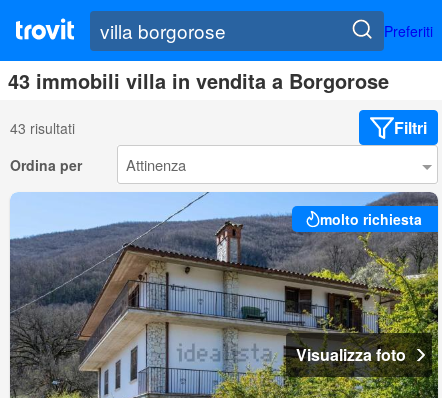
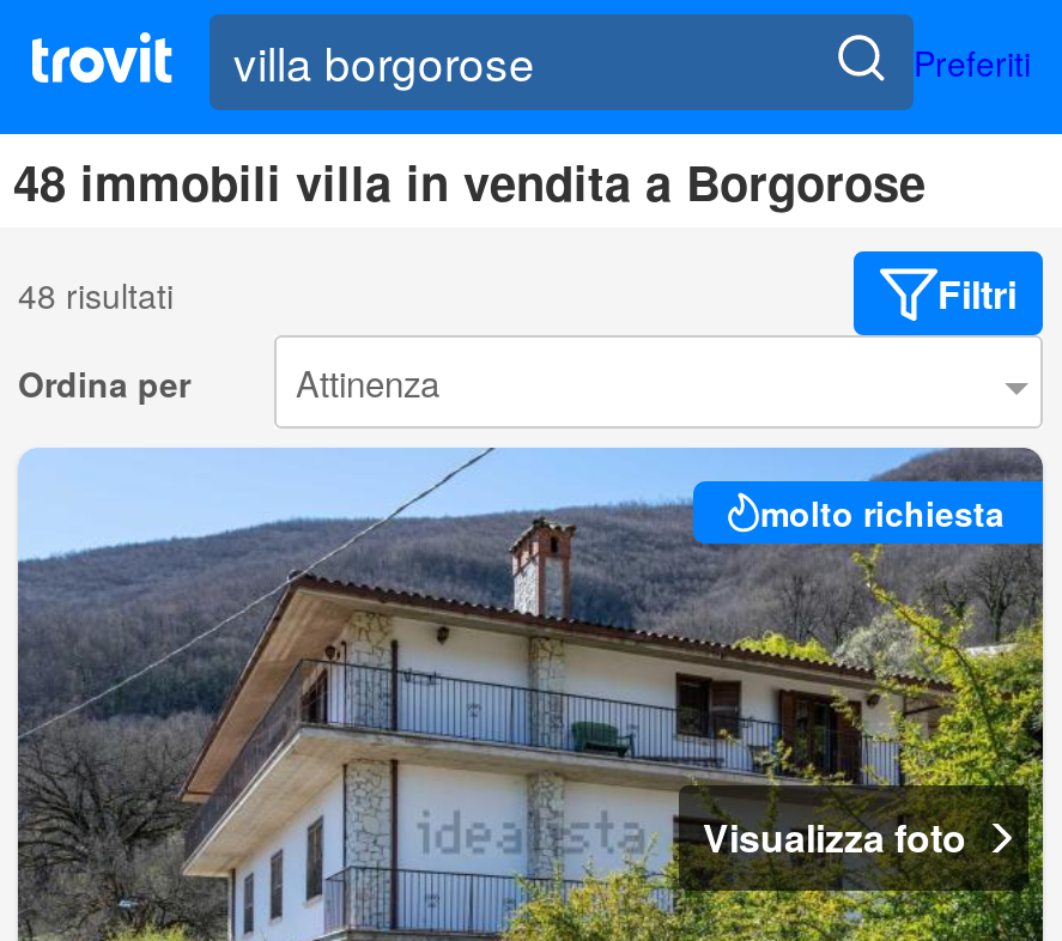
[8,66,389,95] 43 immobili villa in vendita a Borgorose -> [13,147,926,216] 48 immobili villa in vendita a Borgorose
[10,118,75,138] 43 risultati -> [18,270,174,318] 48 risultati

